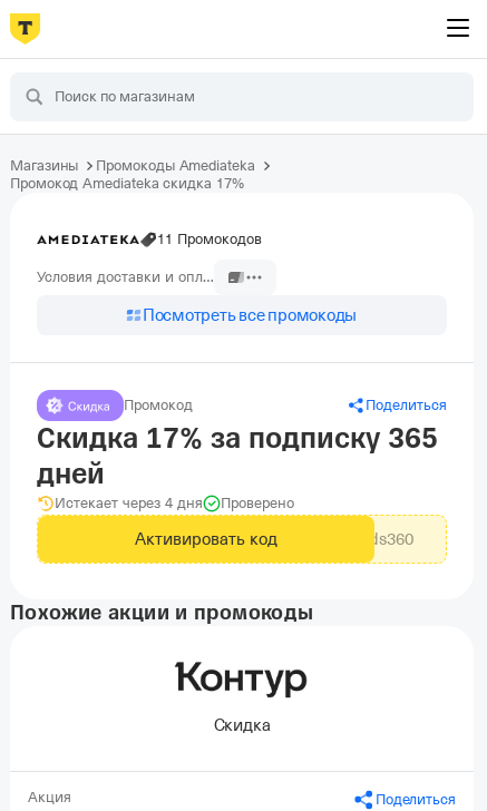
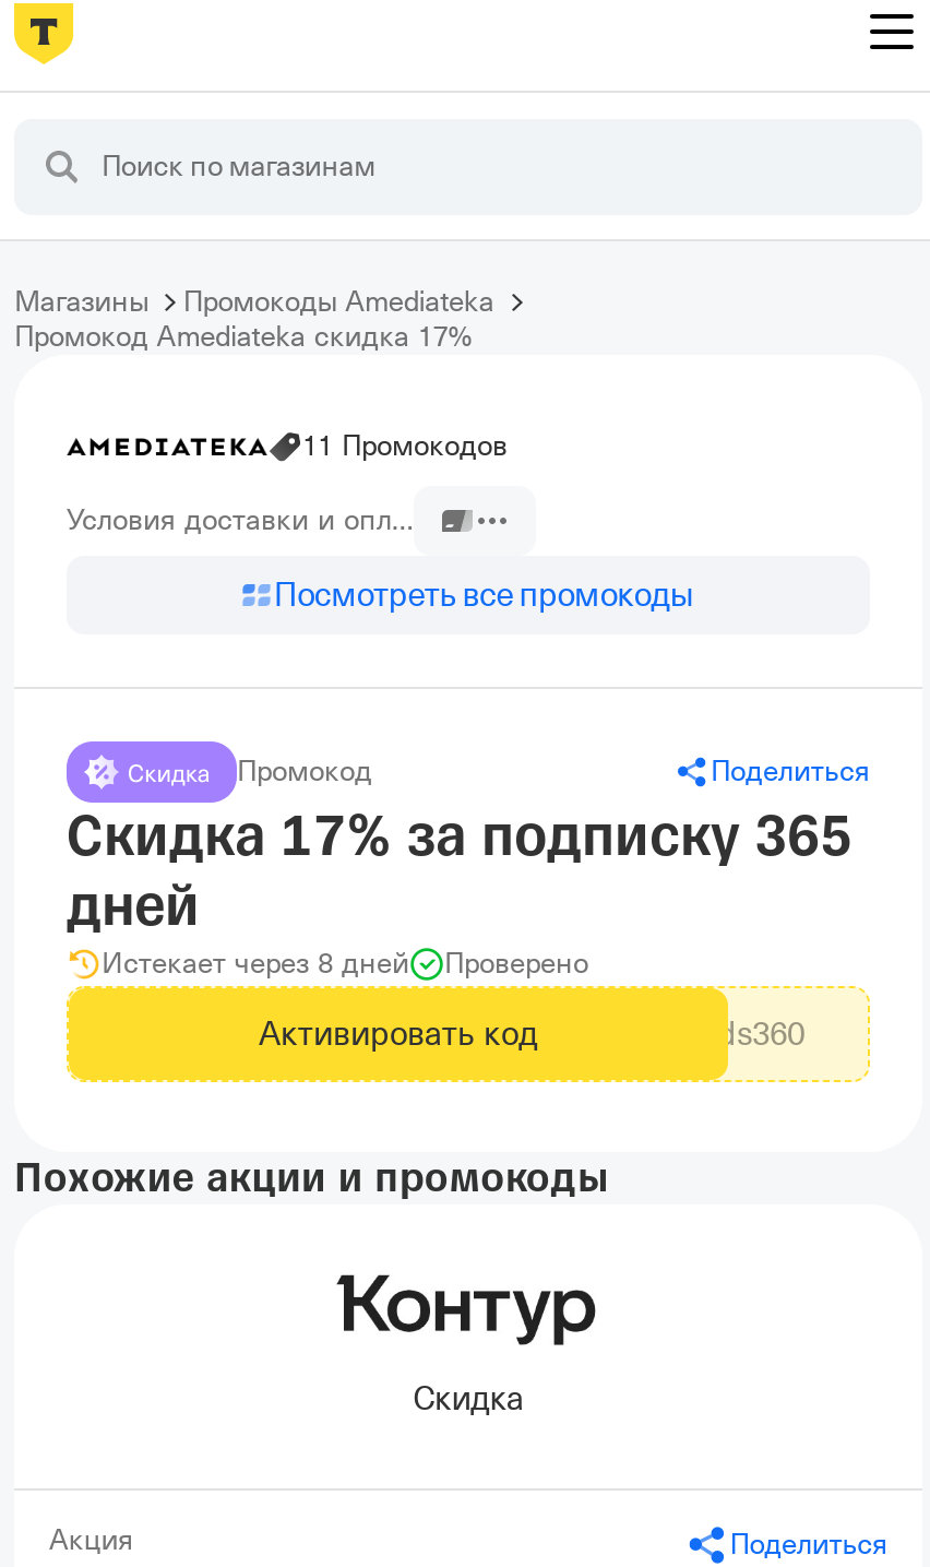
[55,495,203,511] Истекает через 4 дня -> [102,947,409,980] Истекает через 8 дней

